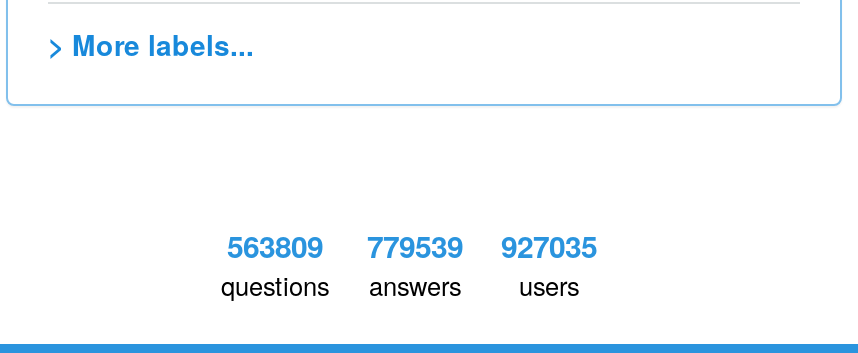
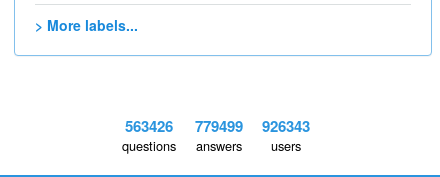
[227,224,323,268] 563809 -> [124,115,172,137] 563426
[367,224,463,268] 779539 -> [194,115,242,137] 779499
[501,224,597,268] 927035 -> [261,115,309,137] 926343

